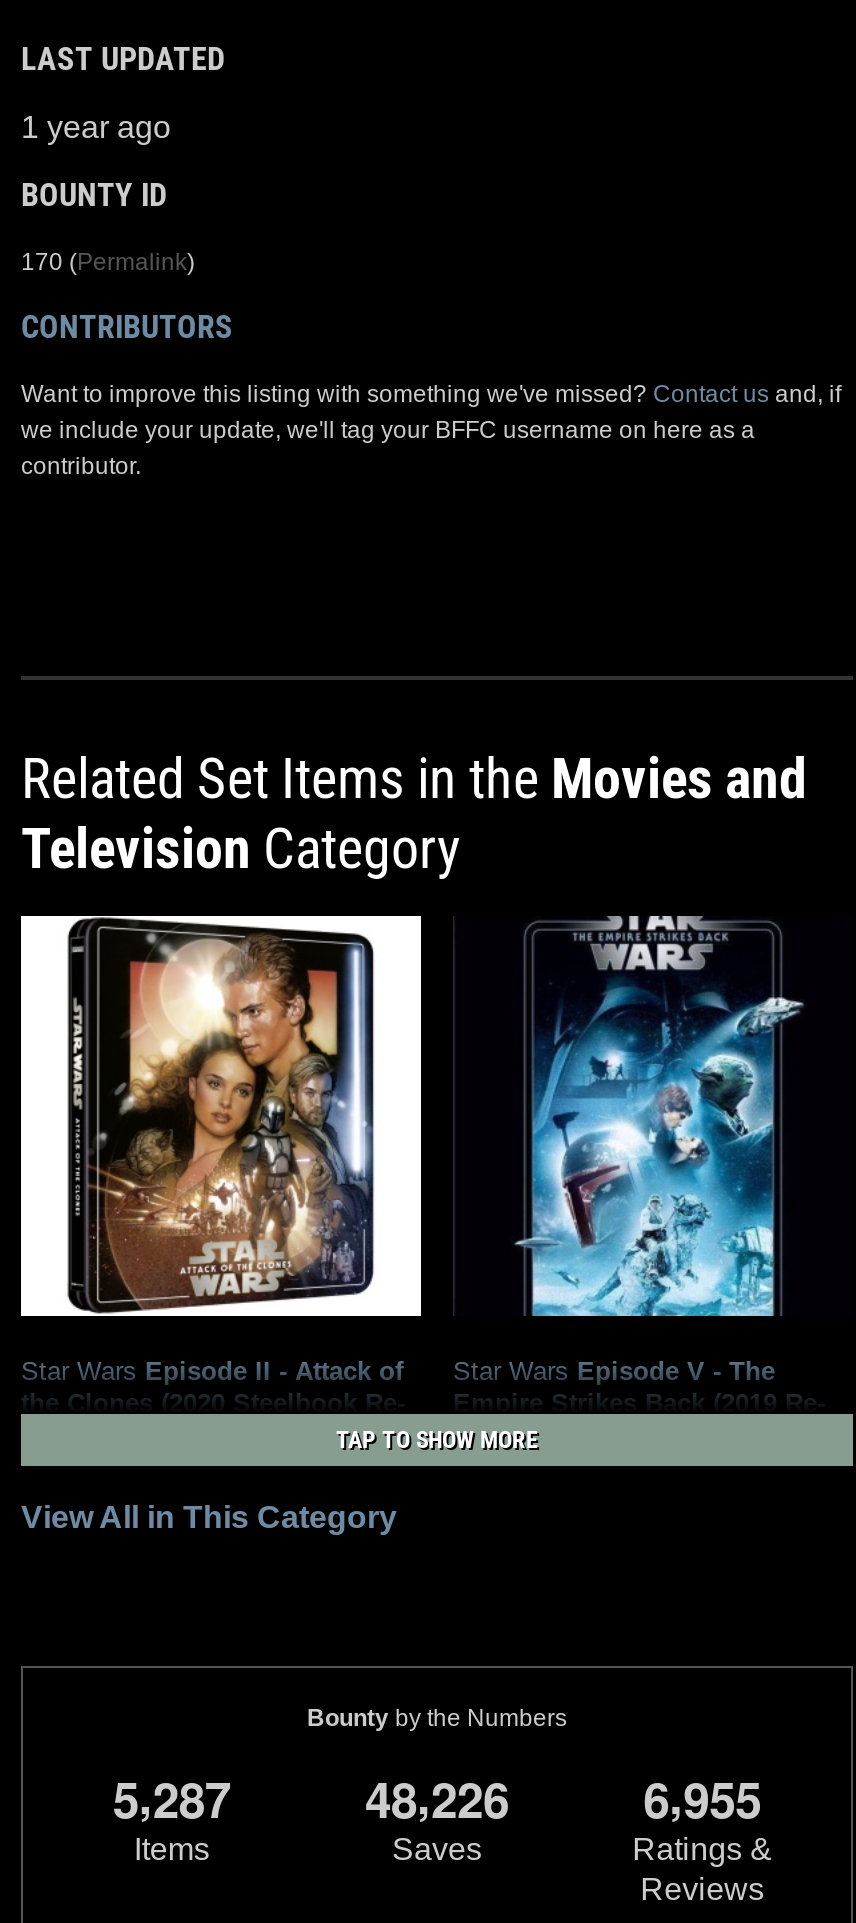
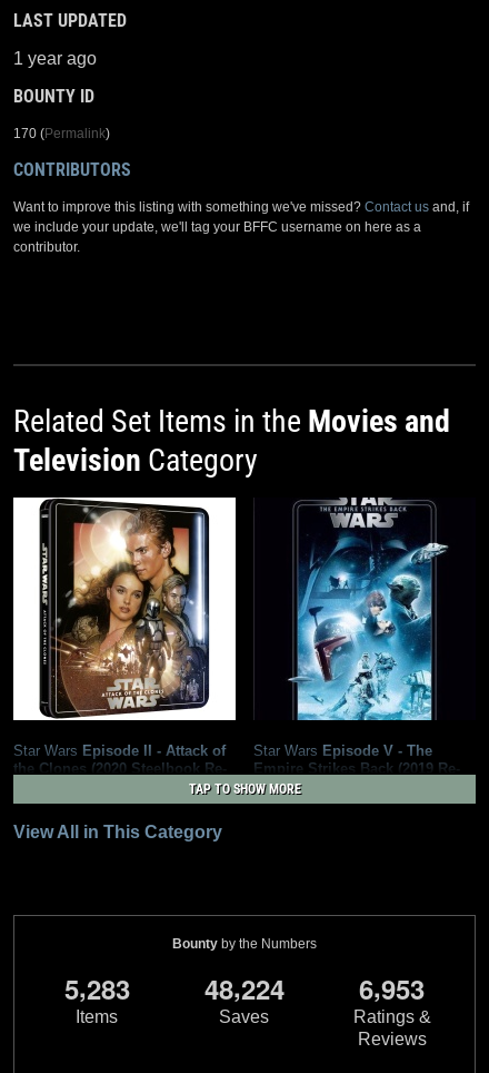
[113,1760,231,1831] 5,287 -> [64,967,130,1007] 5,283
[365,1760,509,1831] 48,226 -> [204,967,285,1007] 48,224
[643,1760,761,1831] 6,955 -> [359,967,425,1007] 6,953

